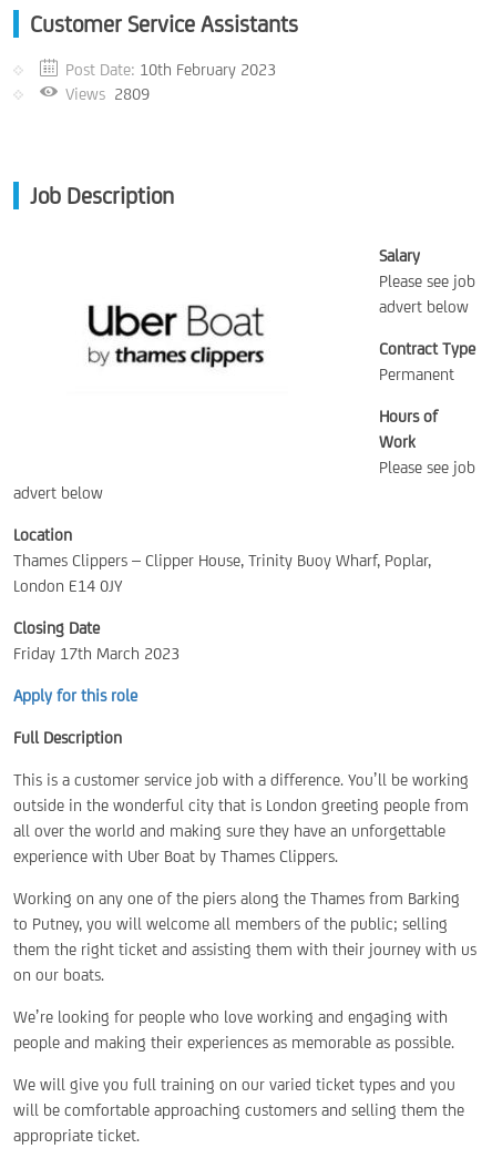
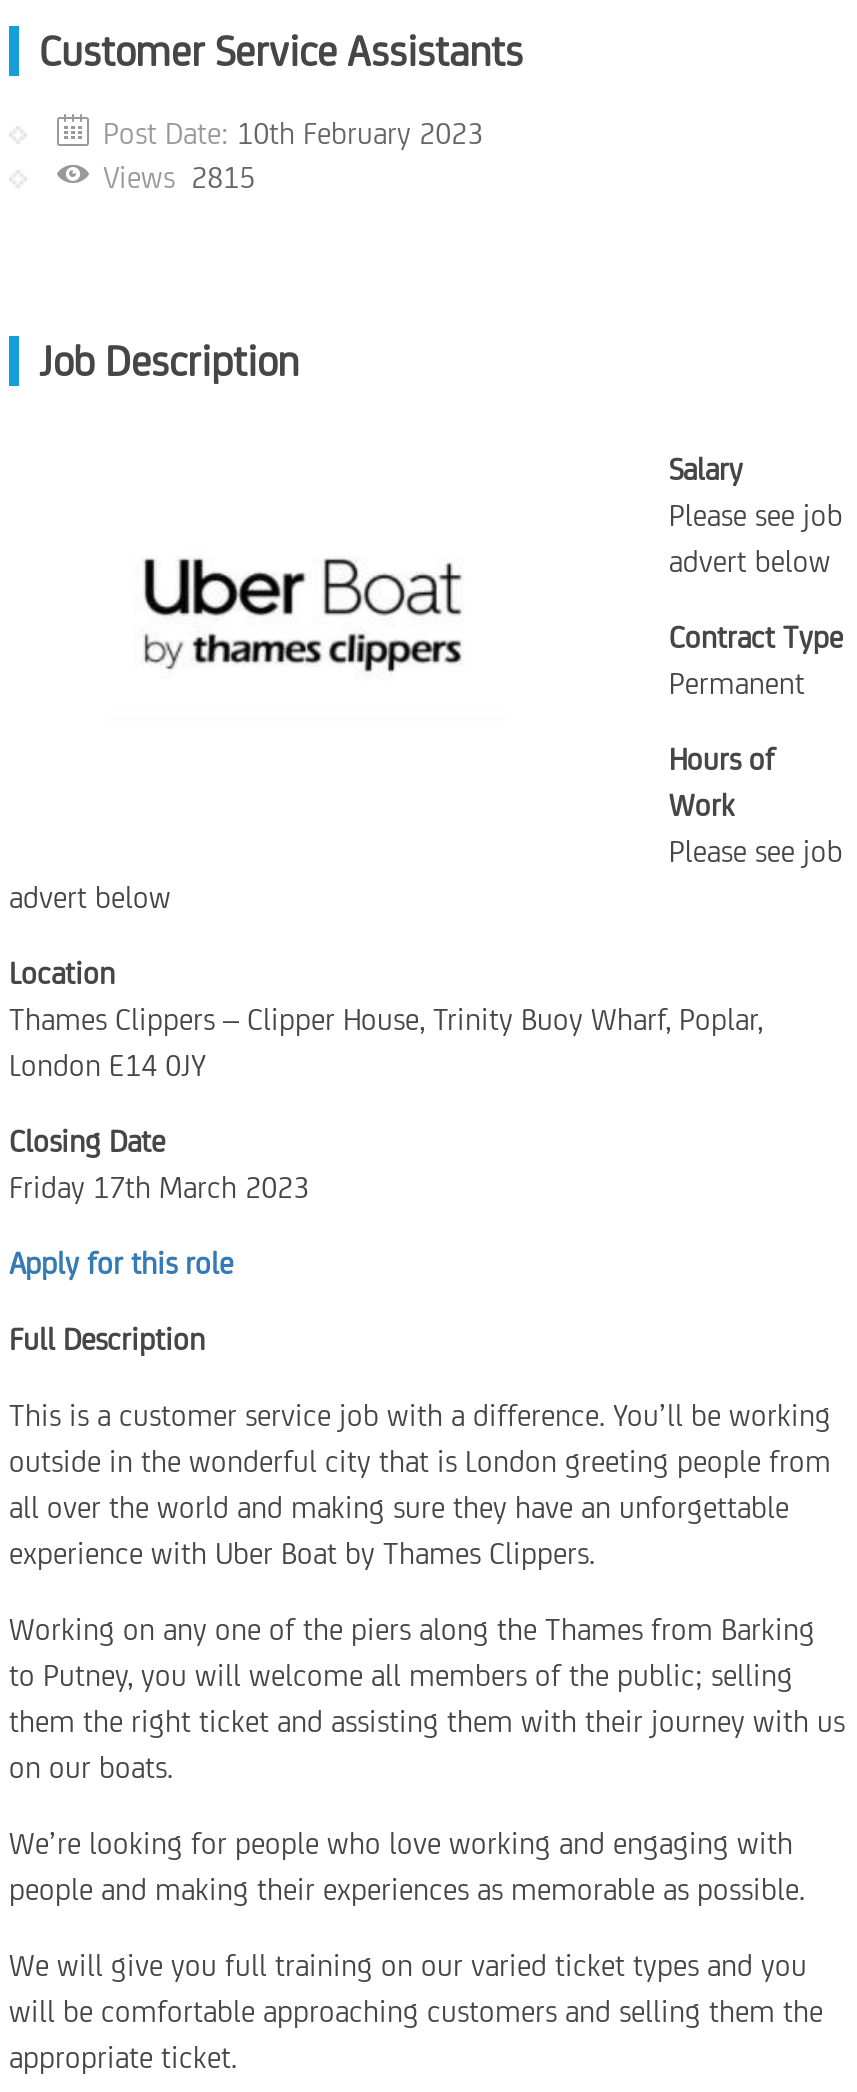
[65,84,150,103] Views 2809 -> [103,160,255,194] Views 2815

